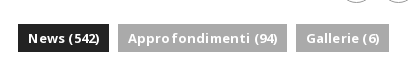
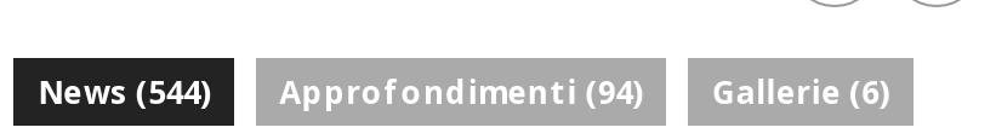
[28,29,379,47] News (542) Approfondimenti (94) Gallerie (6) -> [39,70,889,114] News (544) Approfondimenti (94) Gallerie (6)

